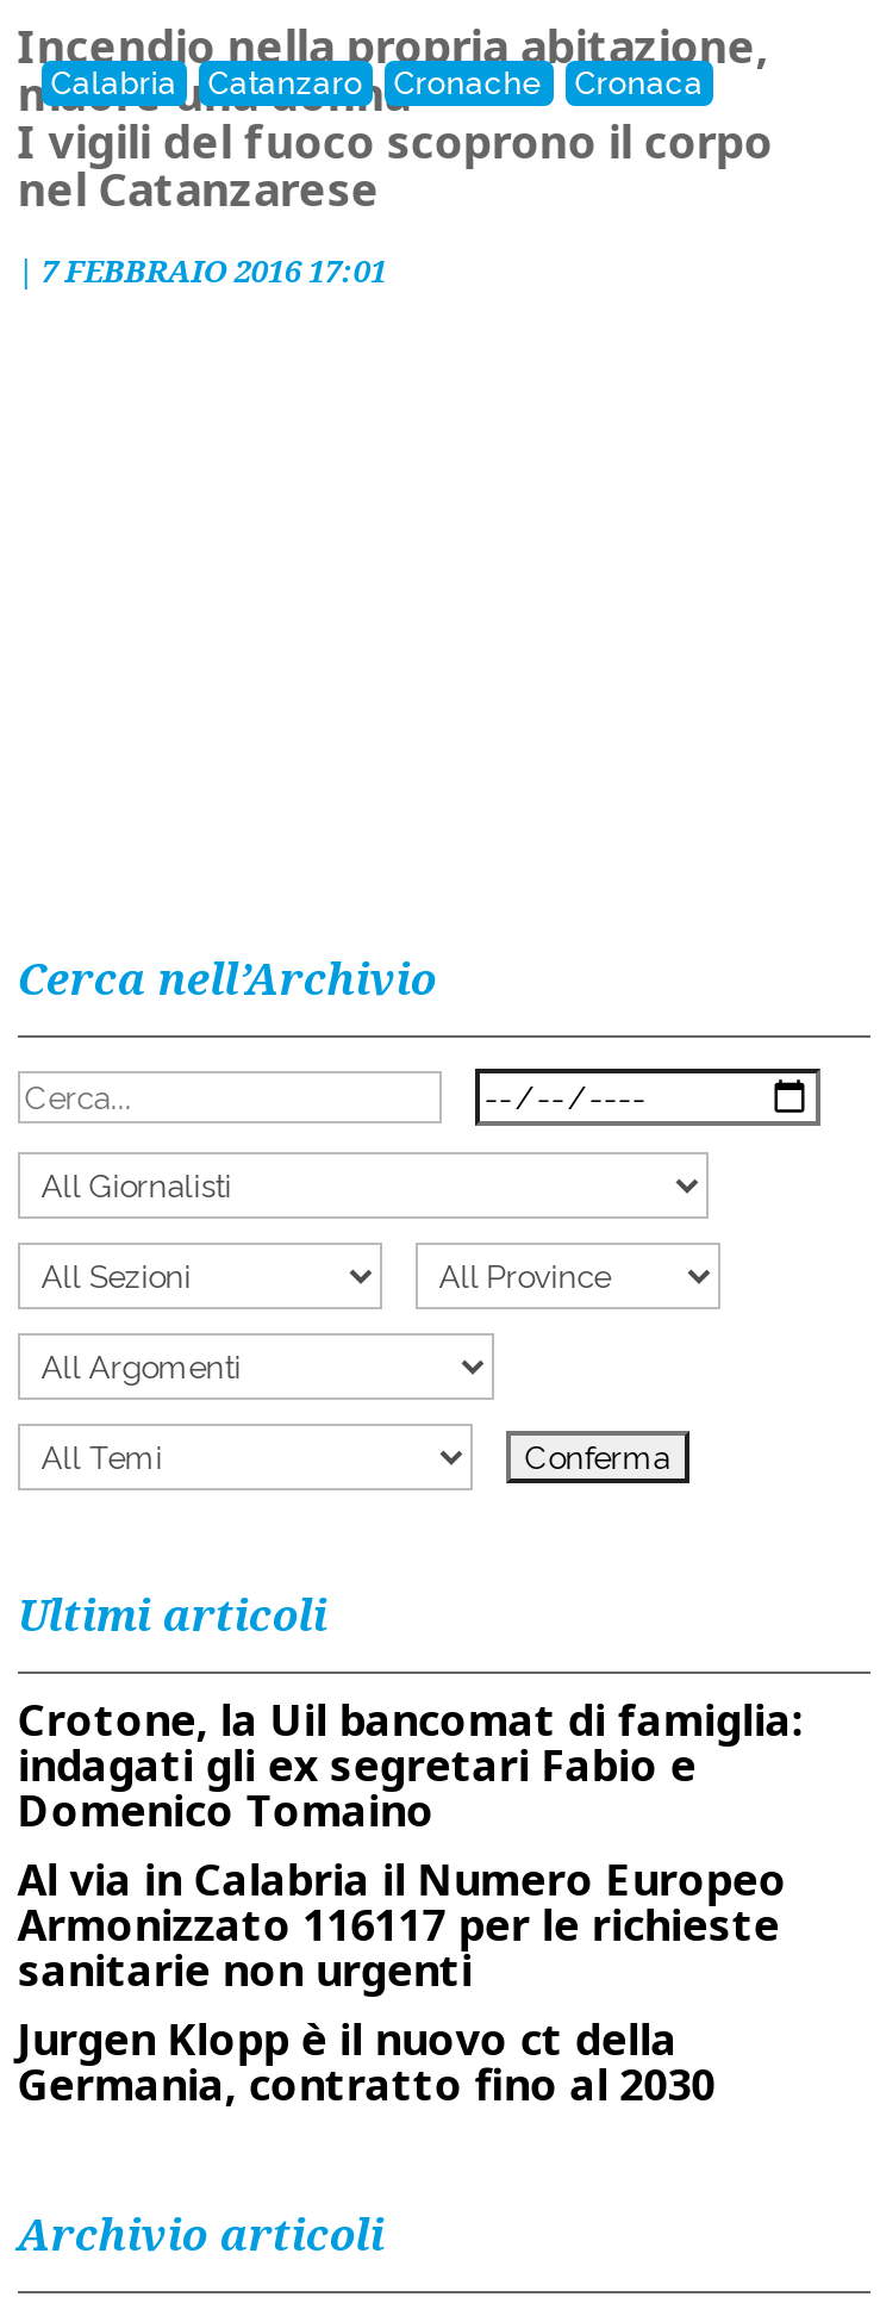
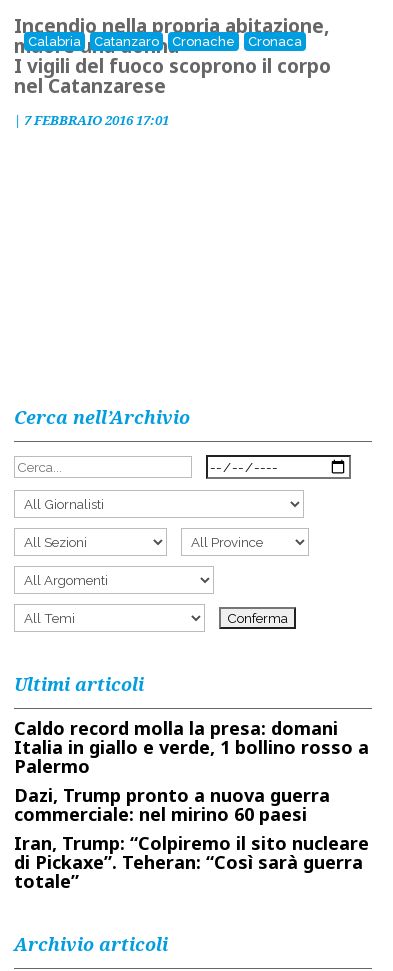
[17,1691,803,2112] Crotone, la Uil bancomat di famiglia: | indagati gli ex segretari Fabio e | Domenico Tomaino | Al via in Calabria il Numero Europeo | Armonizzato 116117 per le richieste | sanitarie non urgenti | Jurgen Klopp è il nuovo ct della | Germania, contratto fino al 2030 -> [14,716,369,893] Caldo record molla la presa: domani | Italia in giallo e verde, 1 bollino rosso a | Palermo | Dazi, Trump pronto a nuova guerra | commerciale: nel mirino 60 paesi | Iran, Trump: “Colpiremo il sito nucleare | di Pickaxe”. Teheran: “Così sarà guerra | totale”

